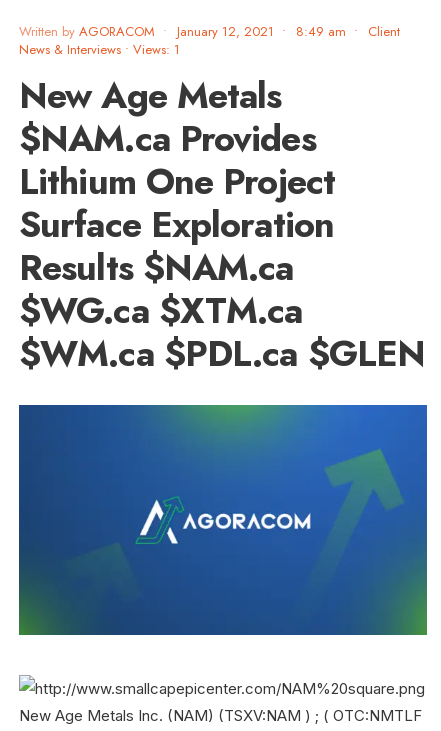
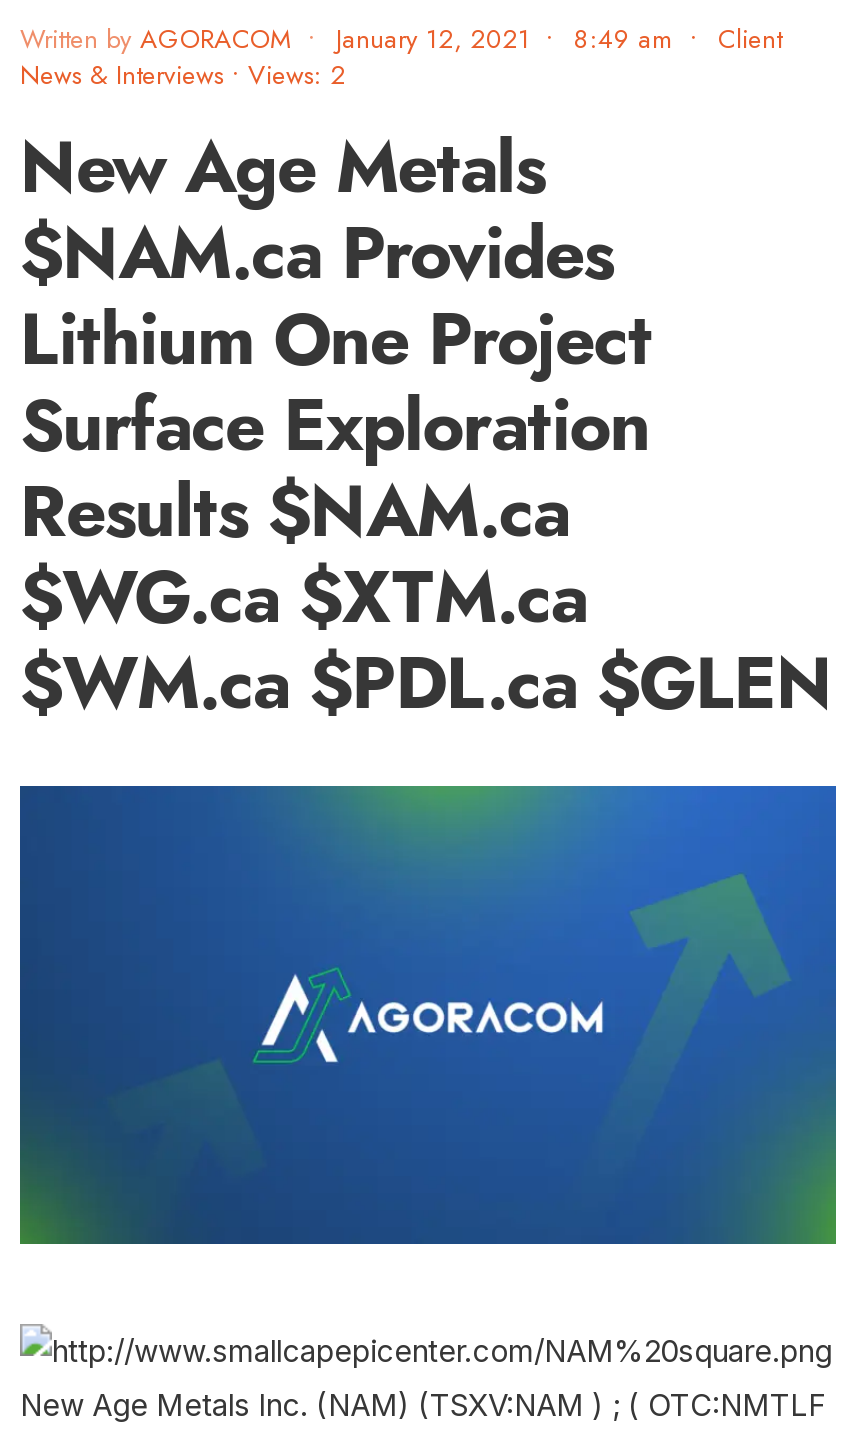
[19,40,180,59] News & Interviews • Views: 1 -> [20,56,346,94] News & Interviews • Views: 2

